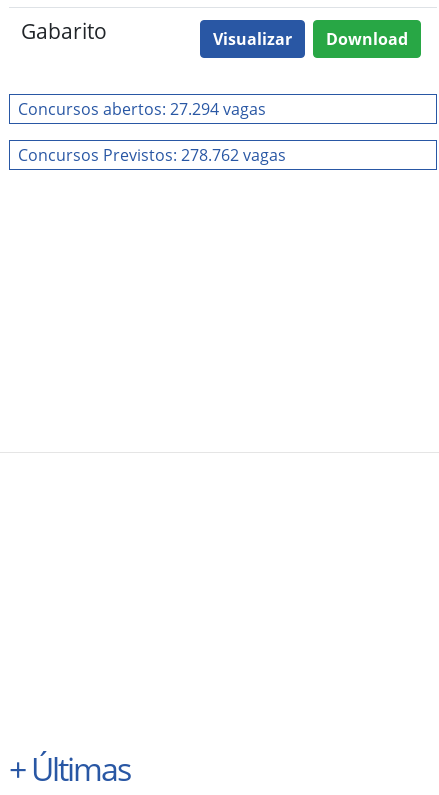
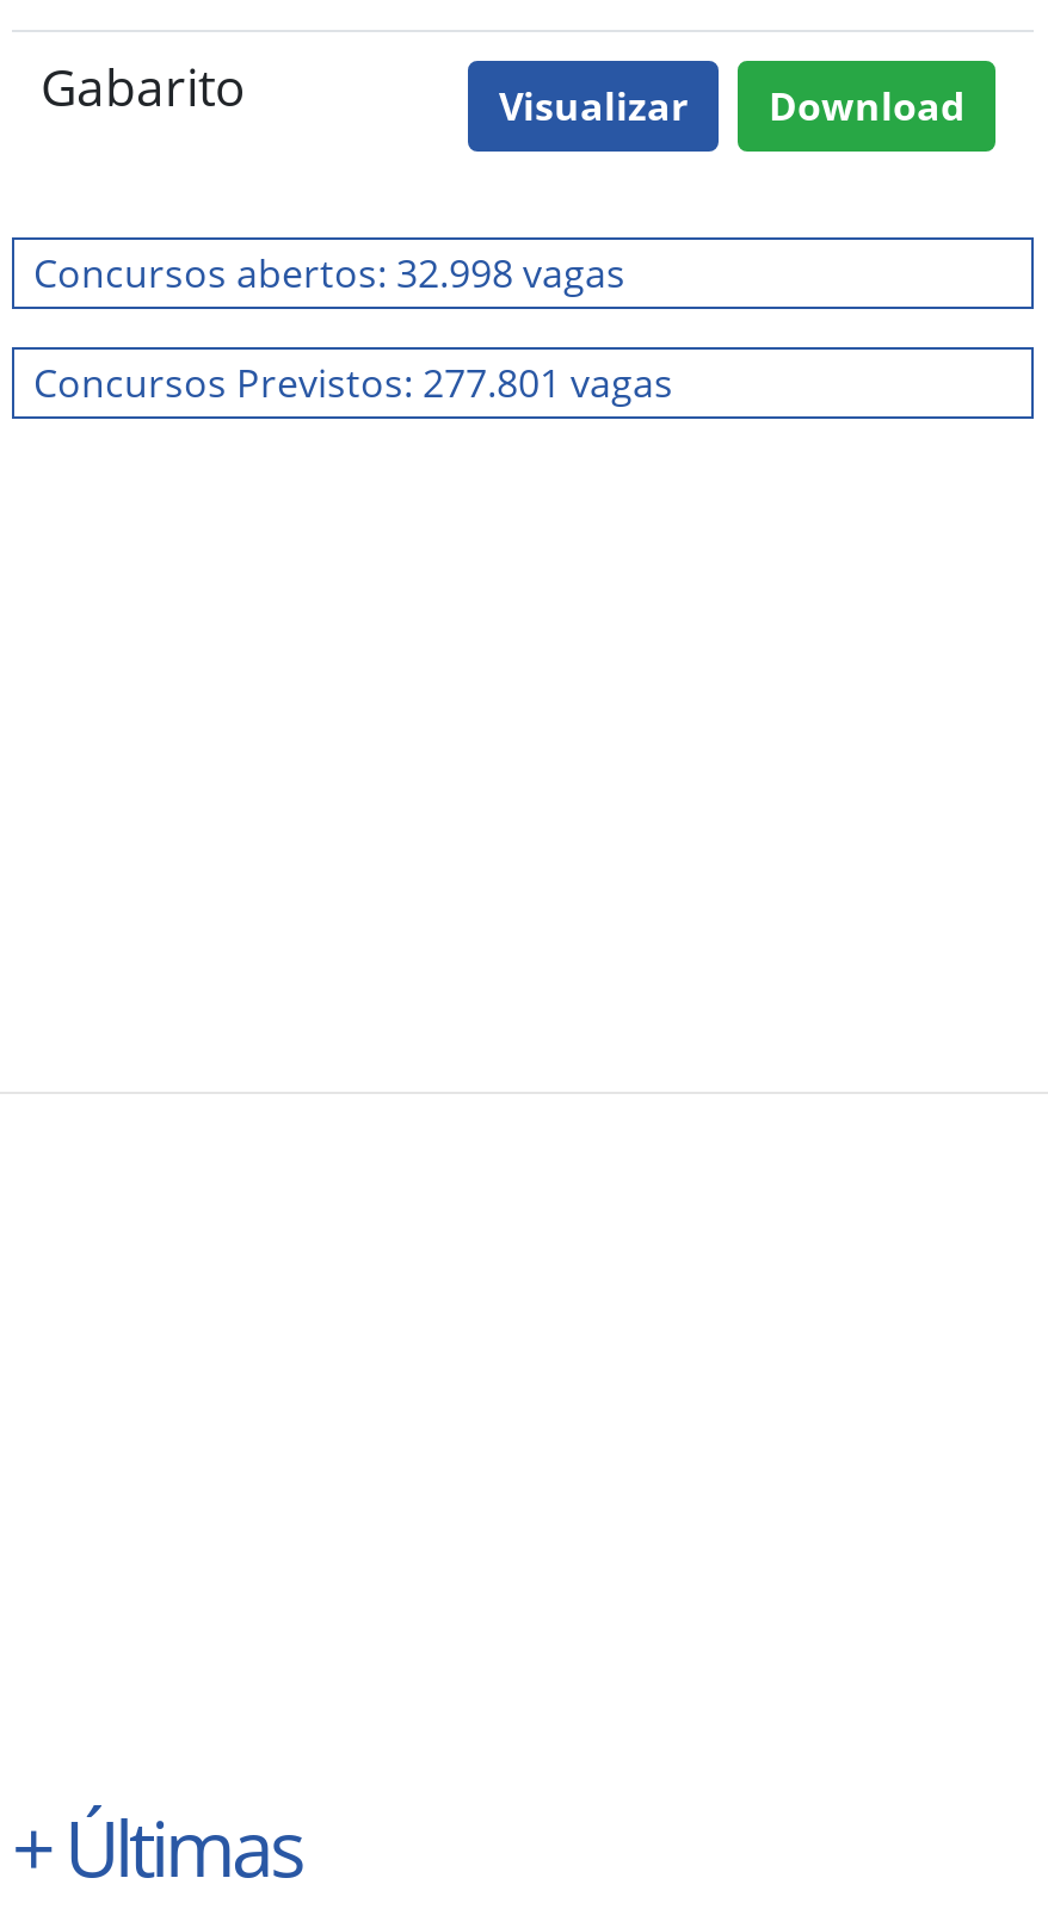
[18,98,266,120] Concursos abertos: 27.294 vagas -> [33,247,625,299] Concursos abertos: 32.998 vagas
[18,144,286,166] Concursos Previstos: 278.762 vagas -> [33,357,673,409] Concursos Previstos: 277.801 vagas

